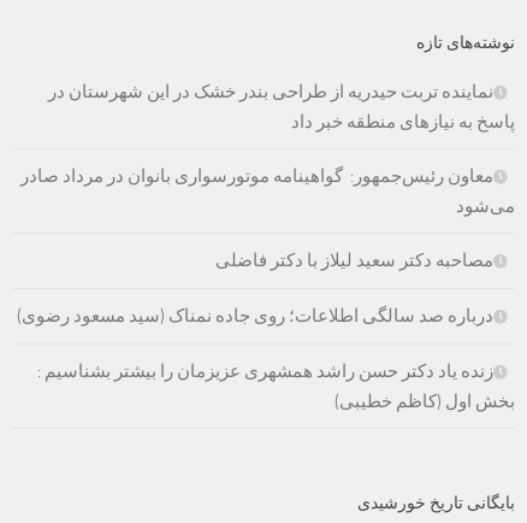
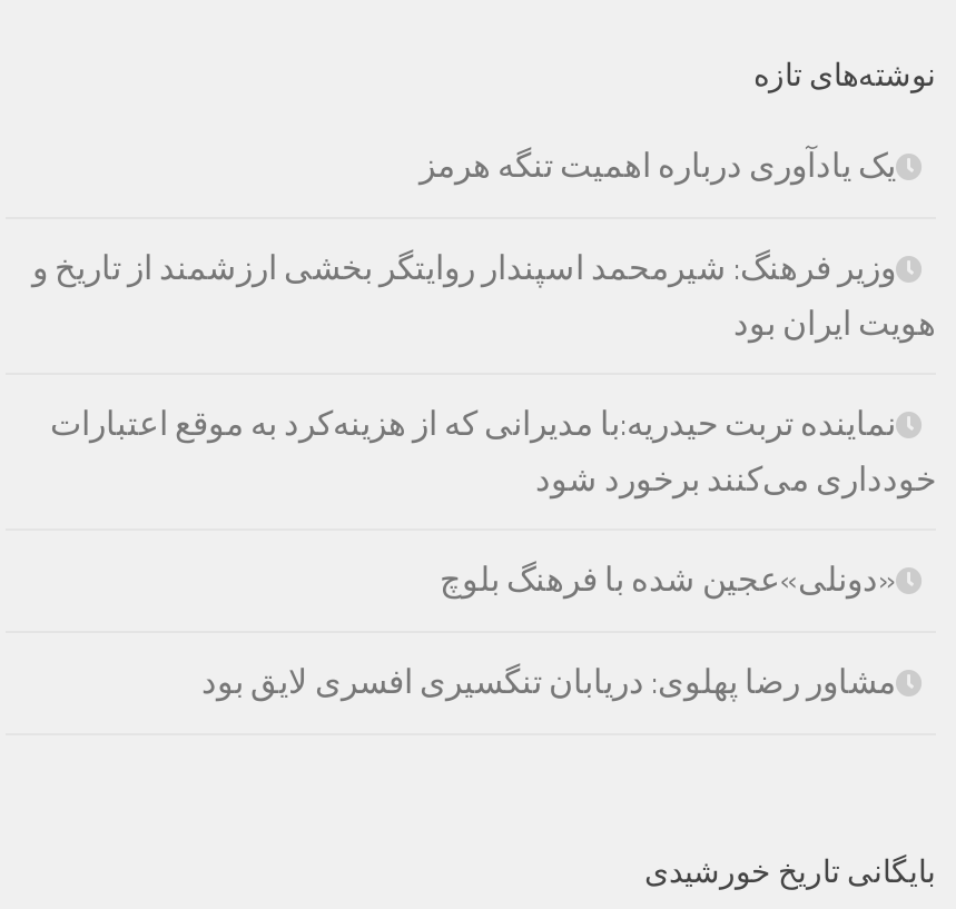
[48,81,515,133] نماینده تربت حیدریه از طراحی بندر خشک در این شهرستان در | پاسخ به نیازهای منطقه خبر داد -> [420,146,896,186] یک یادآوری درباره اهمیت تنگه هرمز
[20,165,515,217] معاون رئیس‌جمهور: گواهینامه موتورسواری بانوان در مرداد صادر | می‌شود -> [32,249,936,344] وزیر فرهنگ: شیرمحمد اسپندار روایتگر بخشی ارزشمند از تاریخ و | هویت ایران بود
[215,250,493,271] مصاحبه دکتر سعید لیلاز با دکتر فاضلی -> [50,404,936,500] نماینده تربت حیدریه:با مدیرانی که از هزینه‌کرد به موقع اعتبارات | خودداری می‌کنند برخورد شود
[17,305,493,327] درباره صد سالگی اطلاعات؛ روی جاده نمناک (سید مسعود رضوی) -> [440,560,896,600] «دونلی»عجین شده با فرهنگ بلوچ
[37,361,515,412] زنده یاد دکتر حسن راشد همشهری عزیزمان را بیشتر بشناسیم : | بخش اول (کاظم خطیبی) -> [201,662,896,703] مشاور رضا پهلوی: دریابان تنگسیری افسری لایق بود

